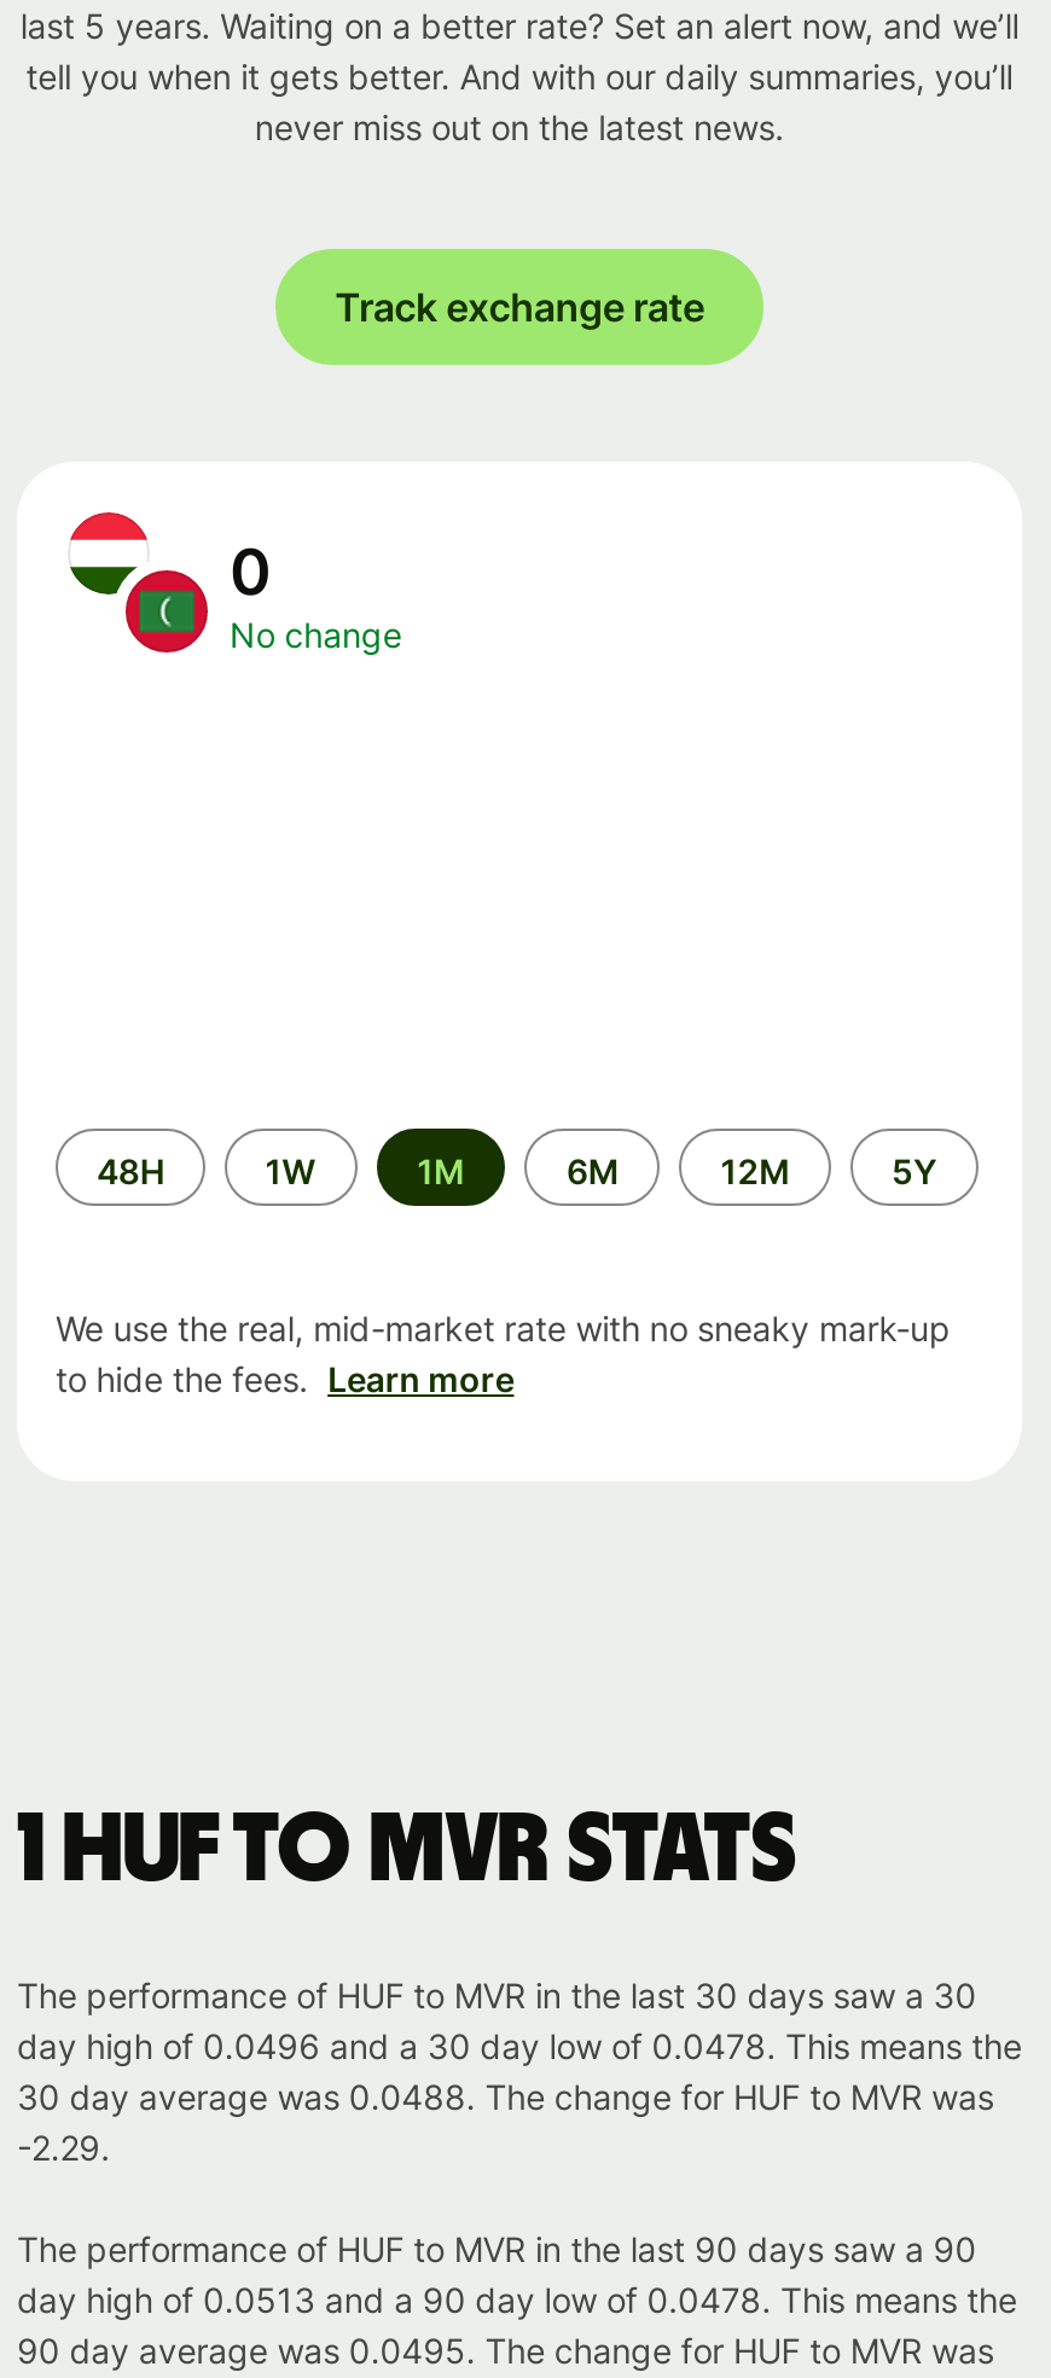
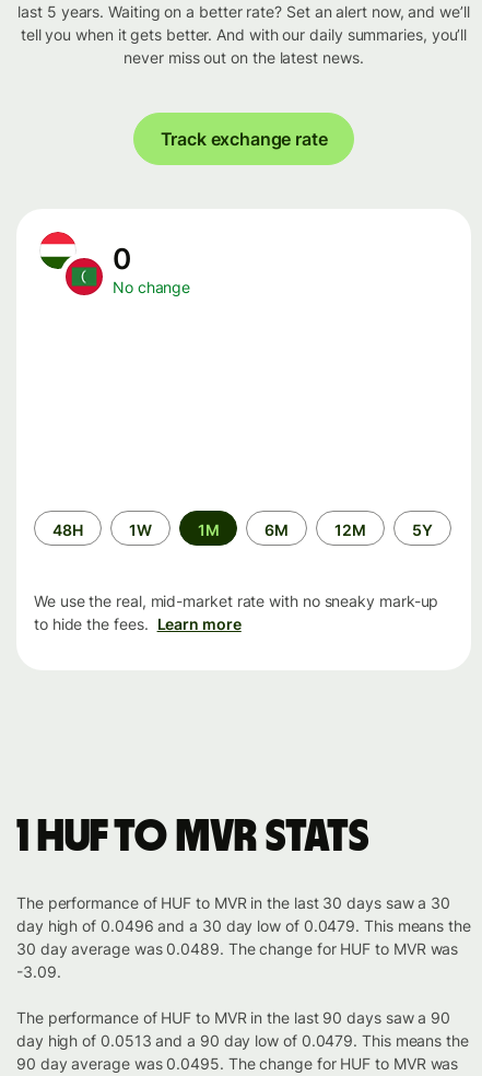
[17,2025,1022,2066] day high of 0.0496 and a 30 day low of 0.0478. This means the -> [16,916,471,935] day high of 0.0496 and a 30 day low of 0.0479. This means the
[17,2076,994,2117] 30 day average was 0.0488. The change for HUF to MVR was -> [16,939,458,958] 30 day average was 0.0489. The change for HUF to MVR was
[17,2127,110,2168] -2.29. -> [16,962,61,981] -3.09.
[17,2279,1017,2320] day high of 0.0513 and a 90 day low of 0.0478. This means the -> [16,1031,469,1050] day high of 0.0513 and a 90 day low of 0.0479. This means the

